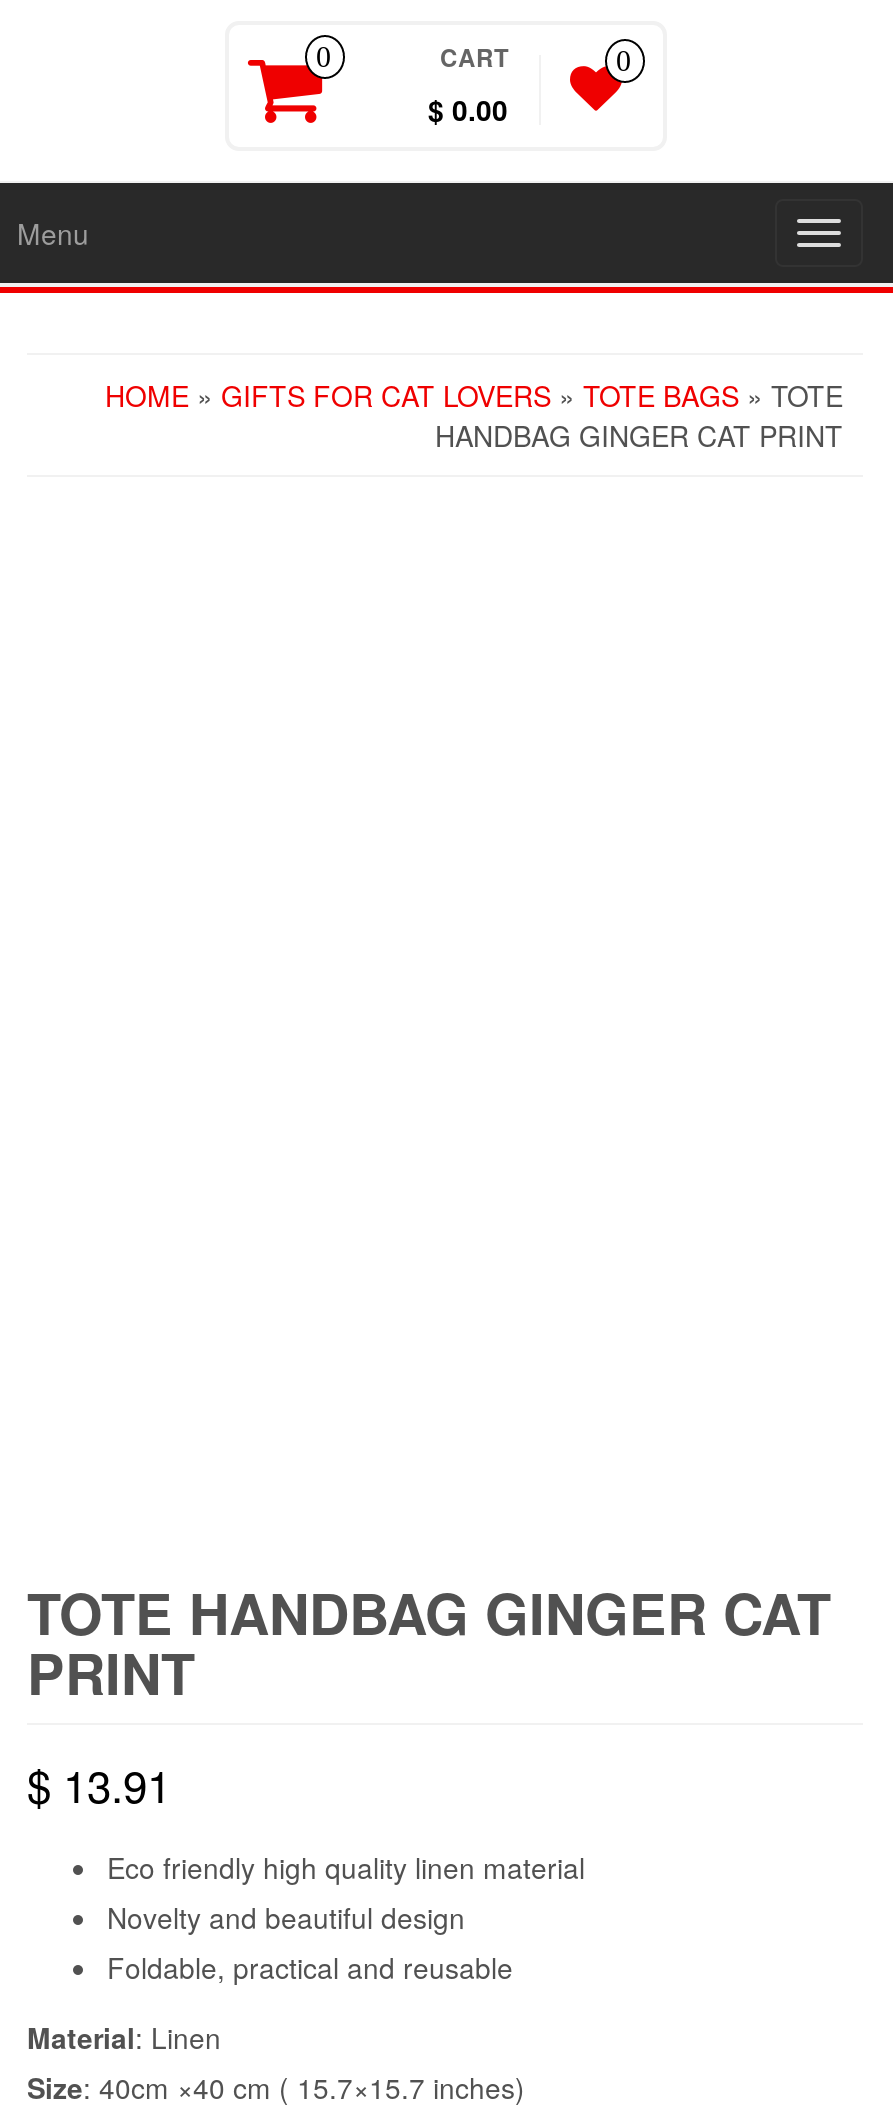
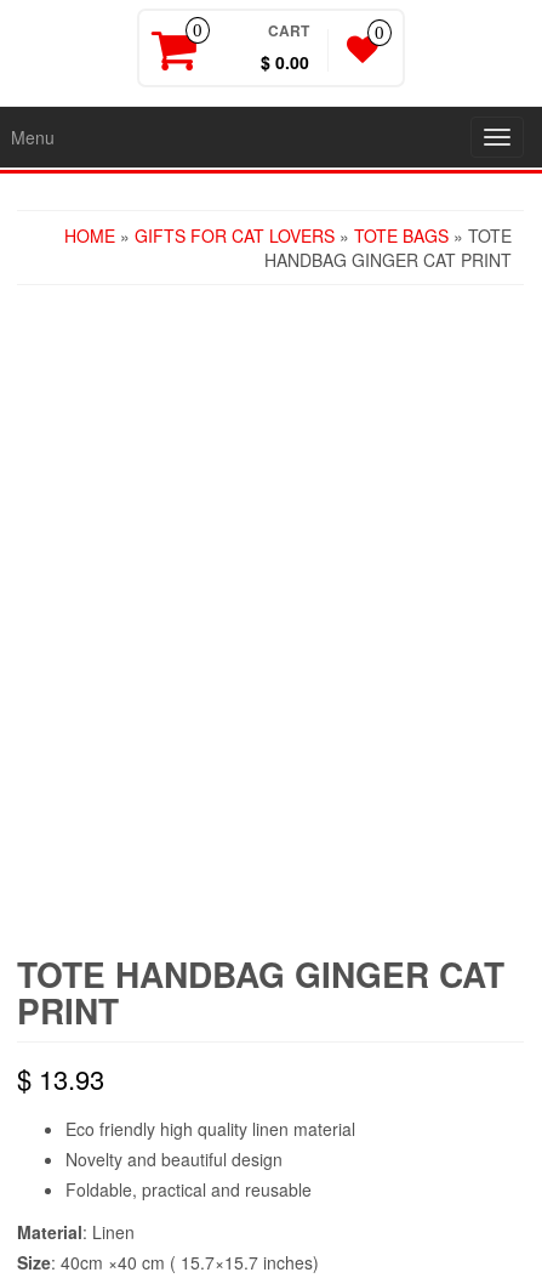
[27,1753,171,1815] $13.91 -> [17,1060,104,1097] $13.93

